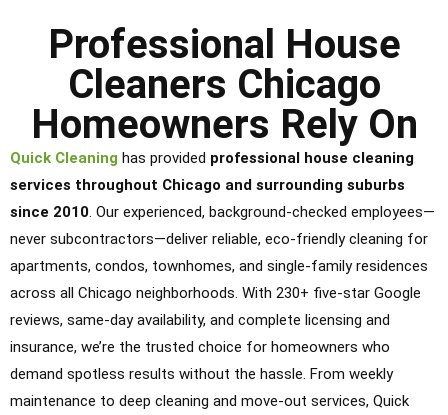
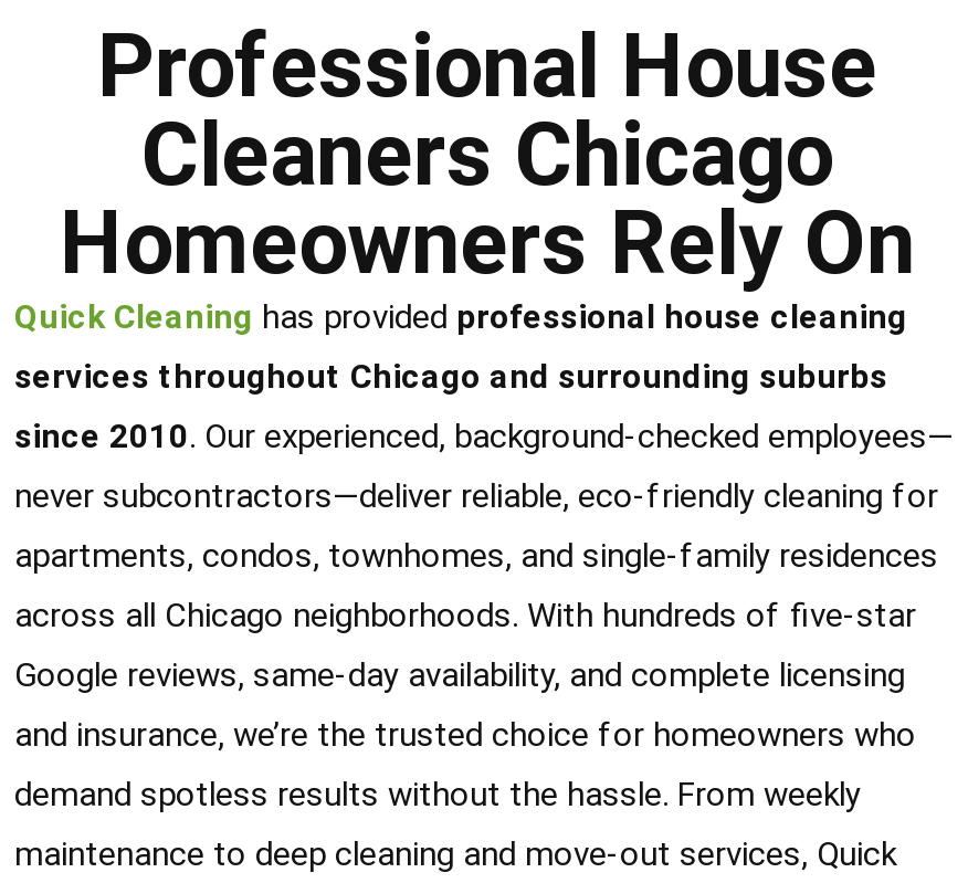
[10,284,421,302] across all Chicago neighborhoods. With 230+ five-star Google -> [14,595,916,634] across all Chicago neighborhoods. With hundreds of five-star
[10,311,390,329] reviews, same-day availability, and complete licensing and -> [14,654,905,694] Google reviews, same-day availability, and complete licensing
[10,338,390,356] insurance, we’re the trusted choice for homeowners who -> [14,714,916,754] and insurance, we’re the trusted choice for homeowners who

